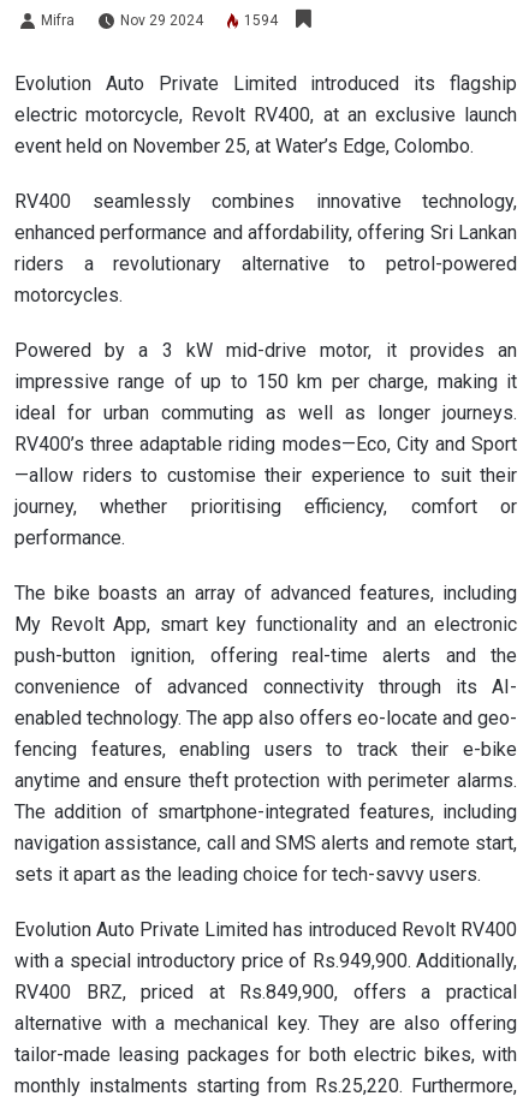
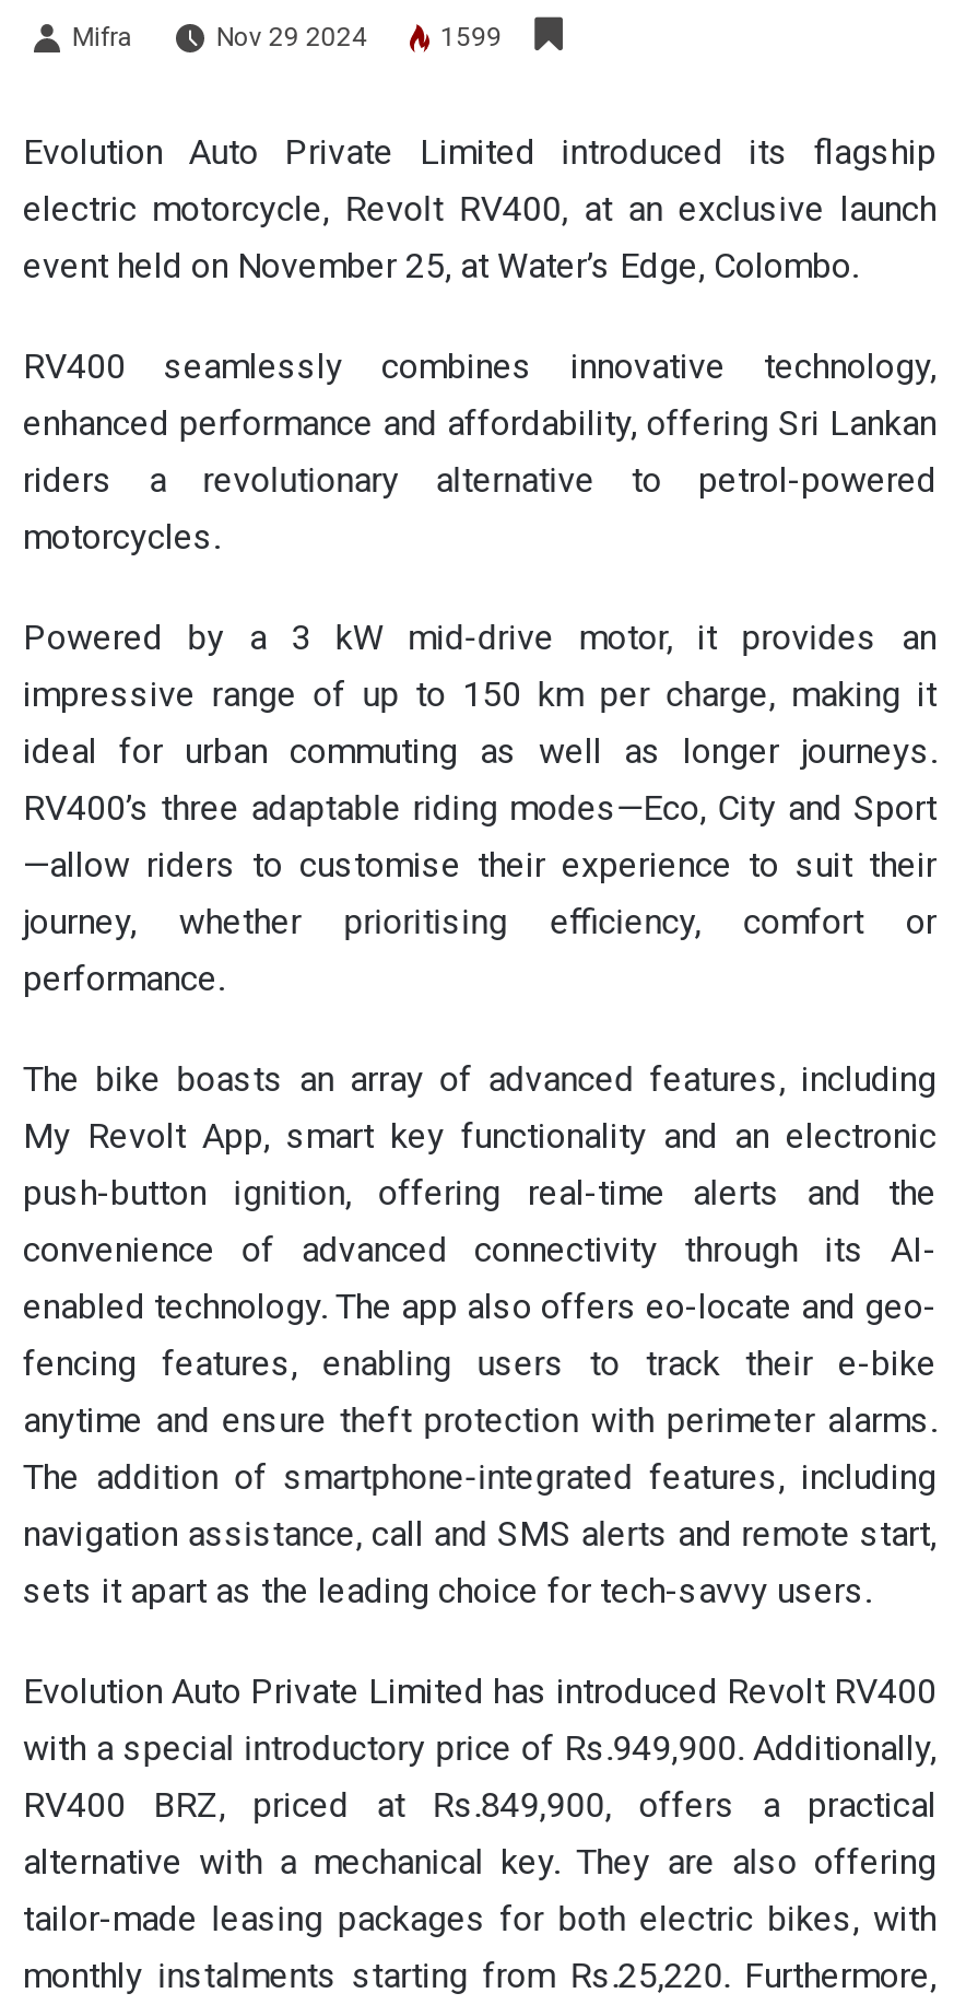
[244,12,278,29] 1594 -> [441,22,502,52] 1599

